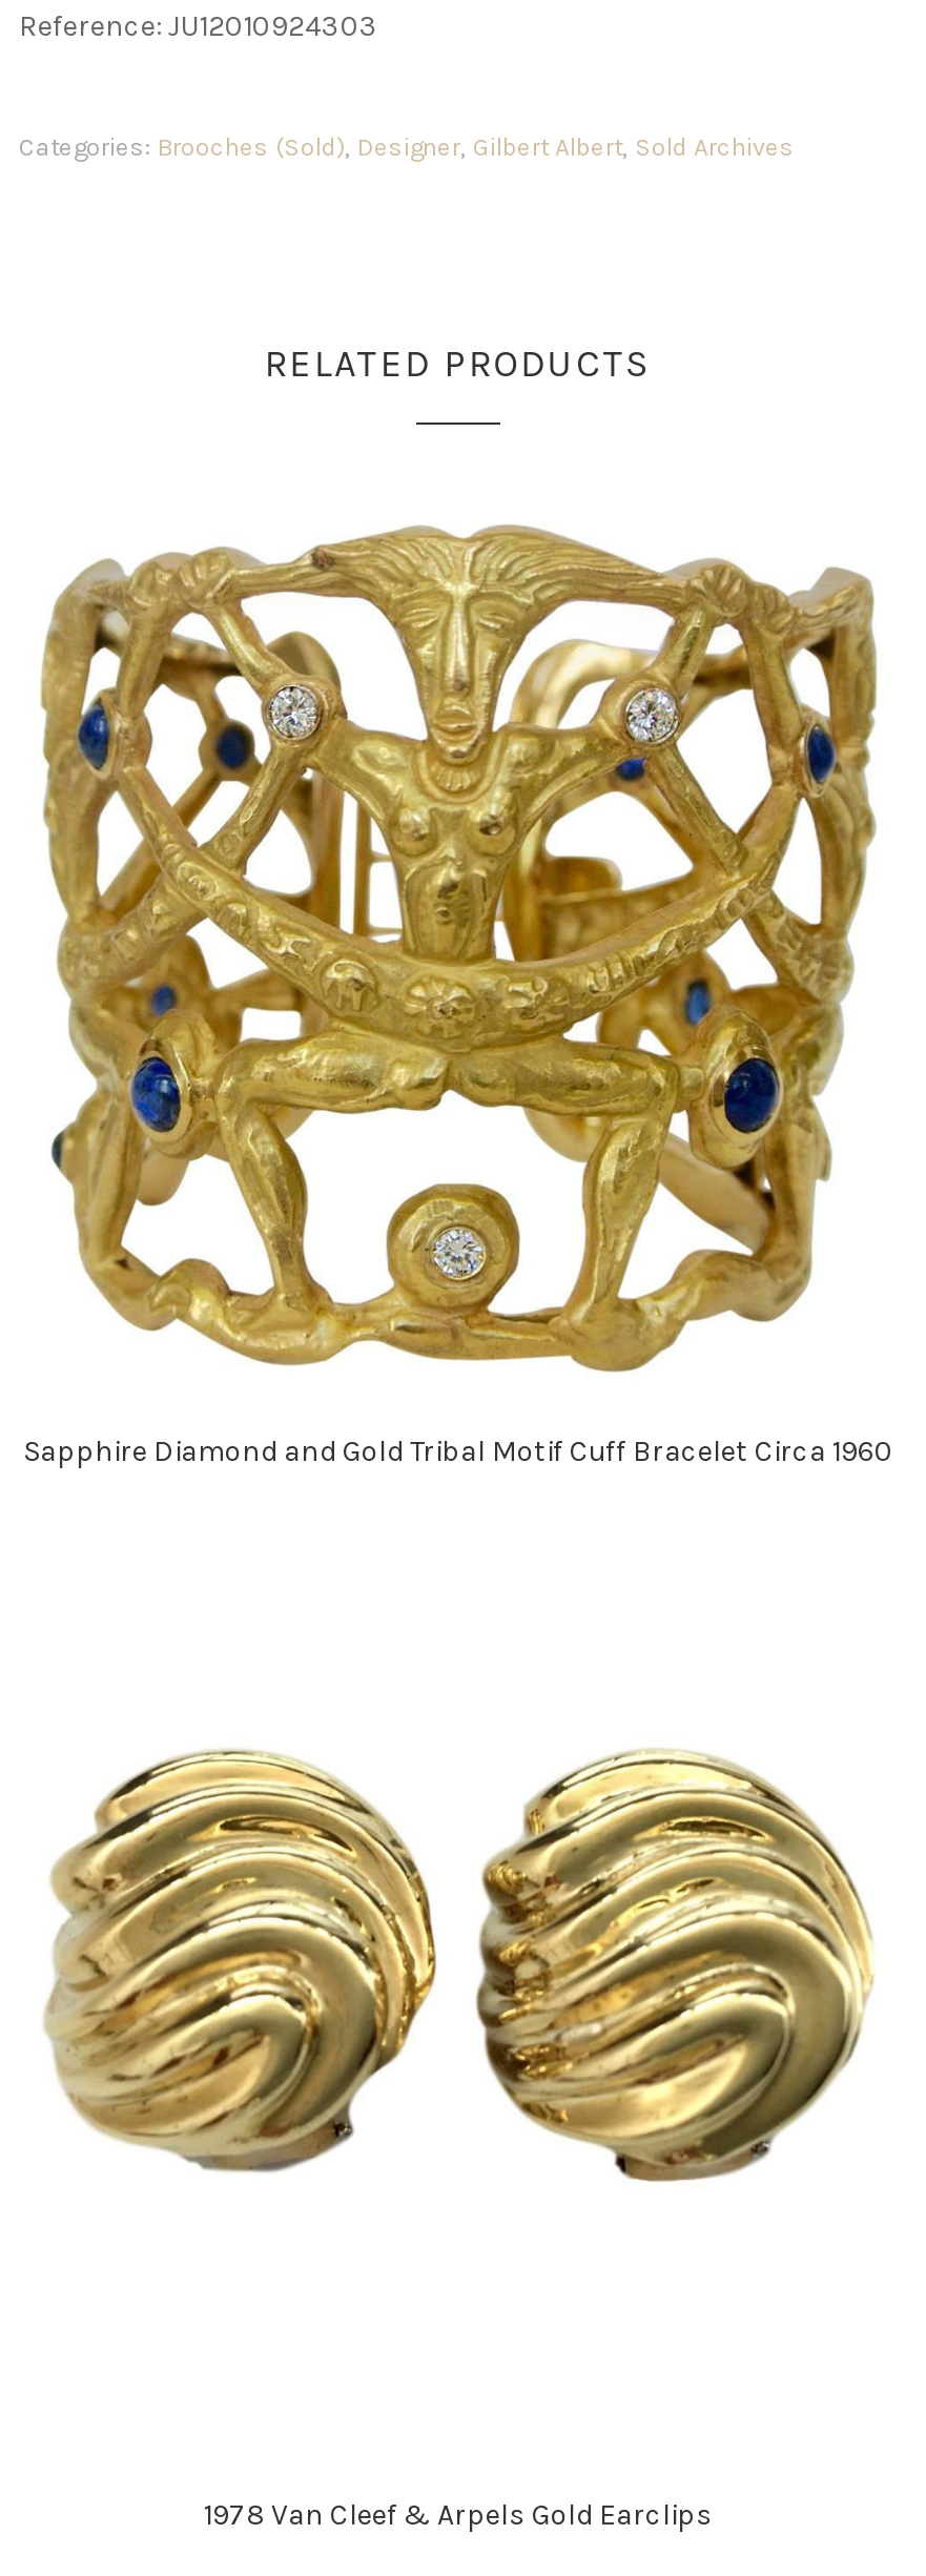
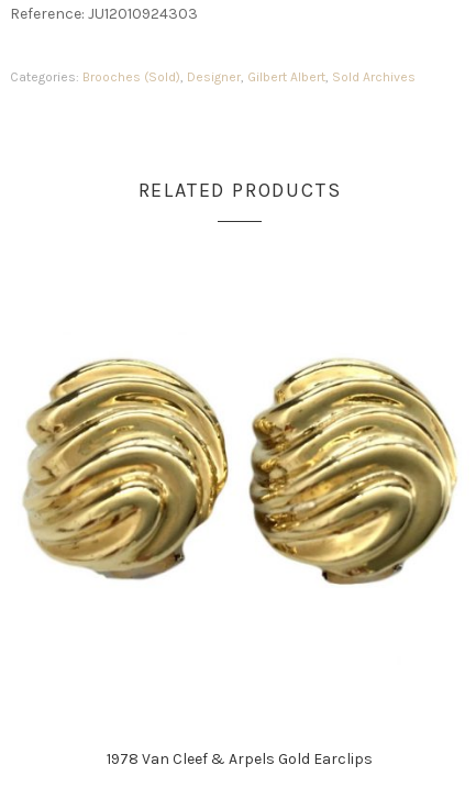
[23,523,893,1468] [image] | Sapphire Diamond and Gold Tribal Motif Cuff Bracelet Circa 1960 -> none

